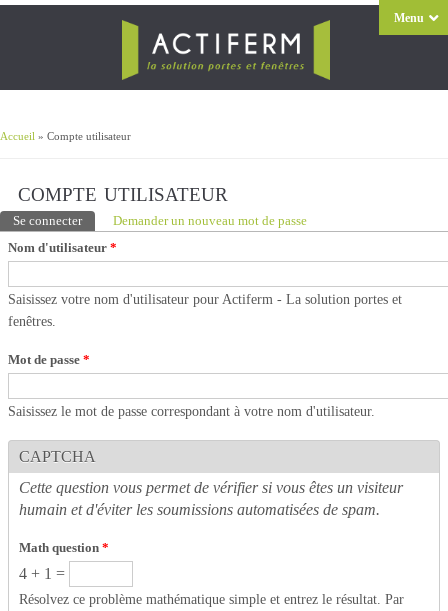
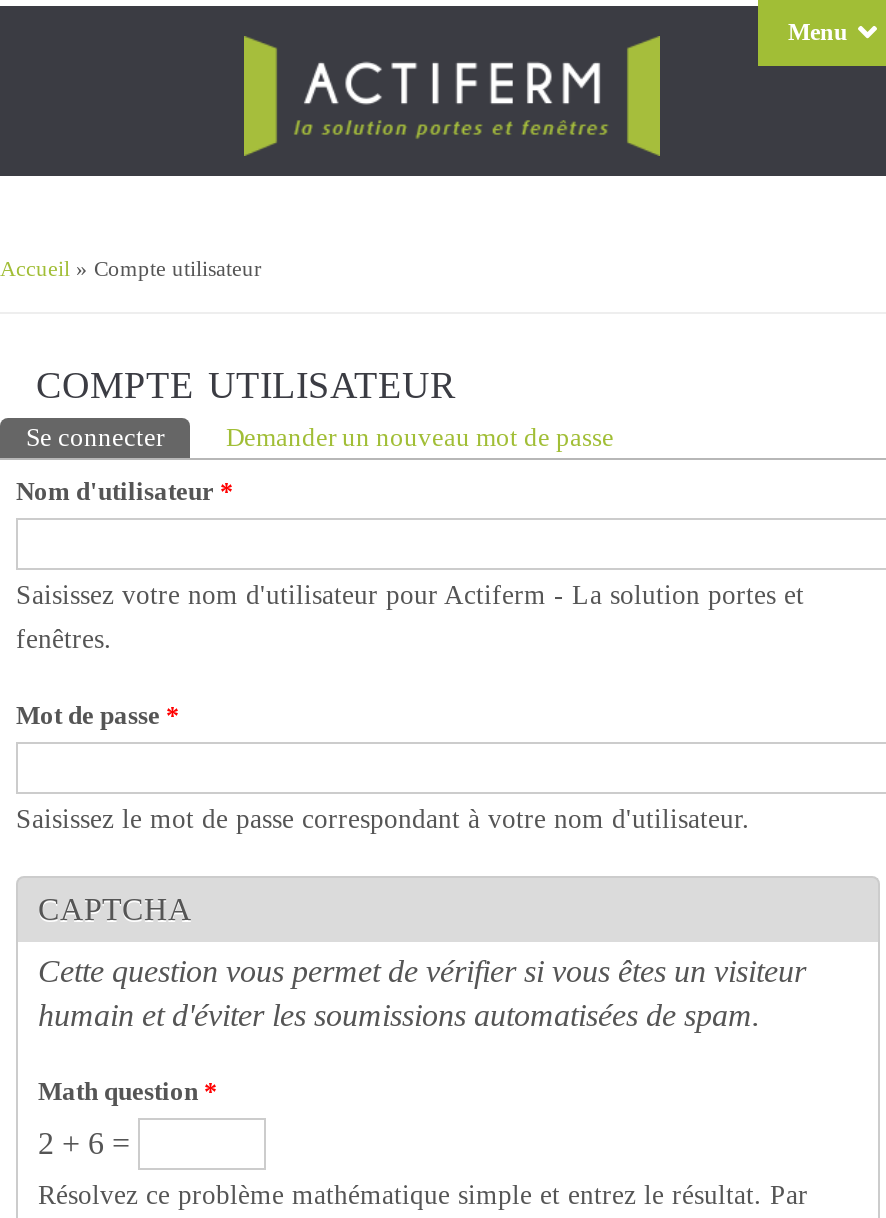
[19,564,69,581] 4 + 1 = -> [38,1125,138,1159] 2 + 6 =

